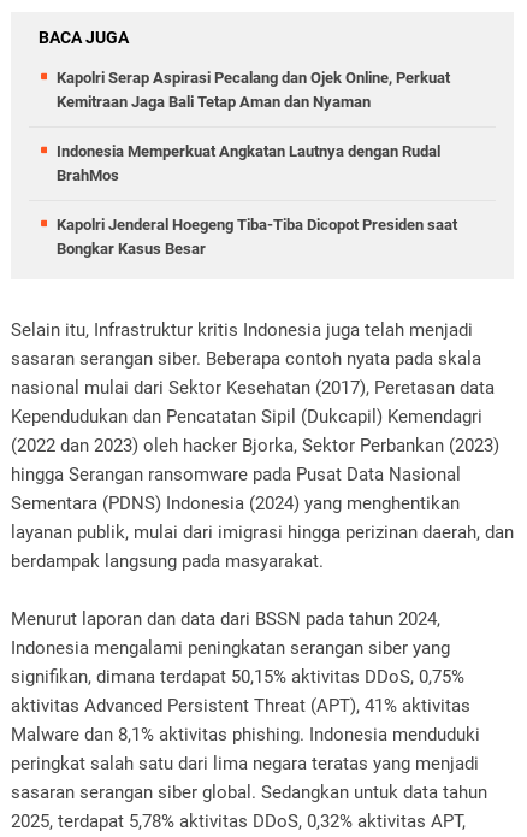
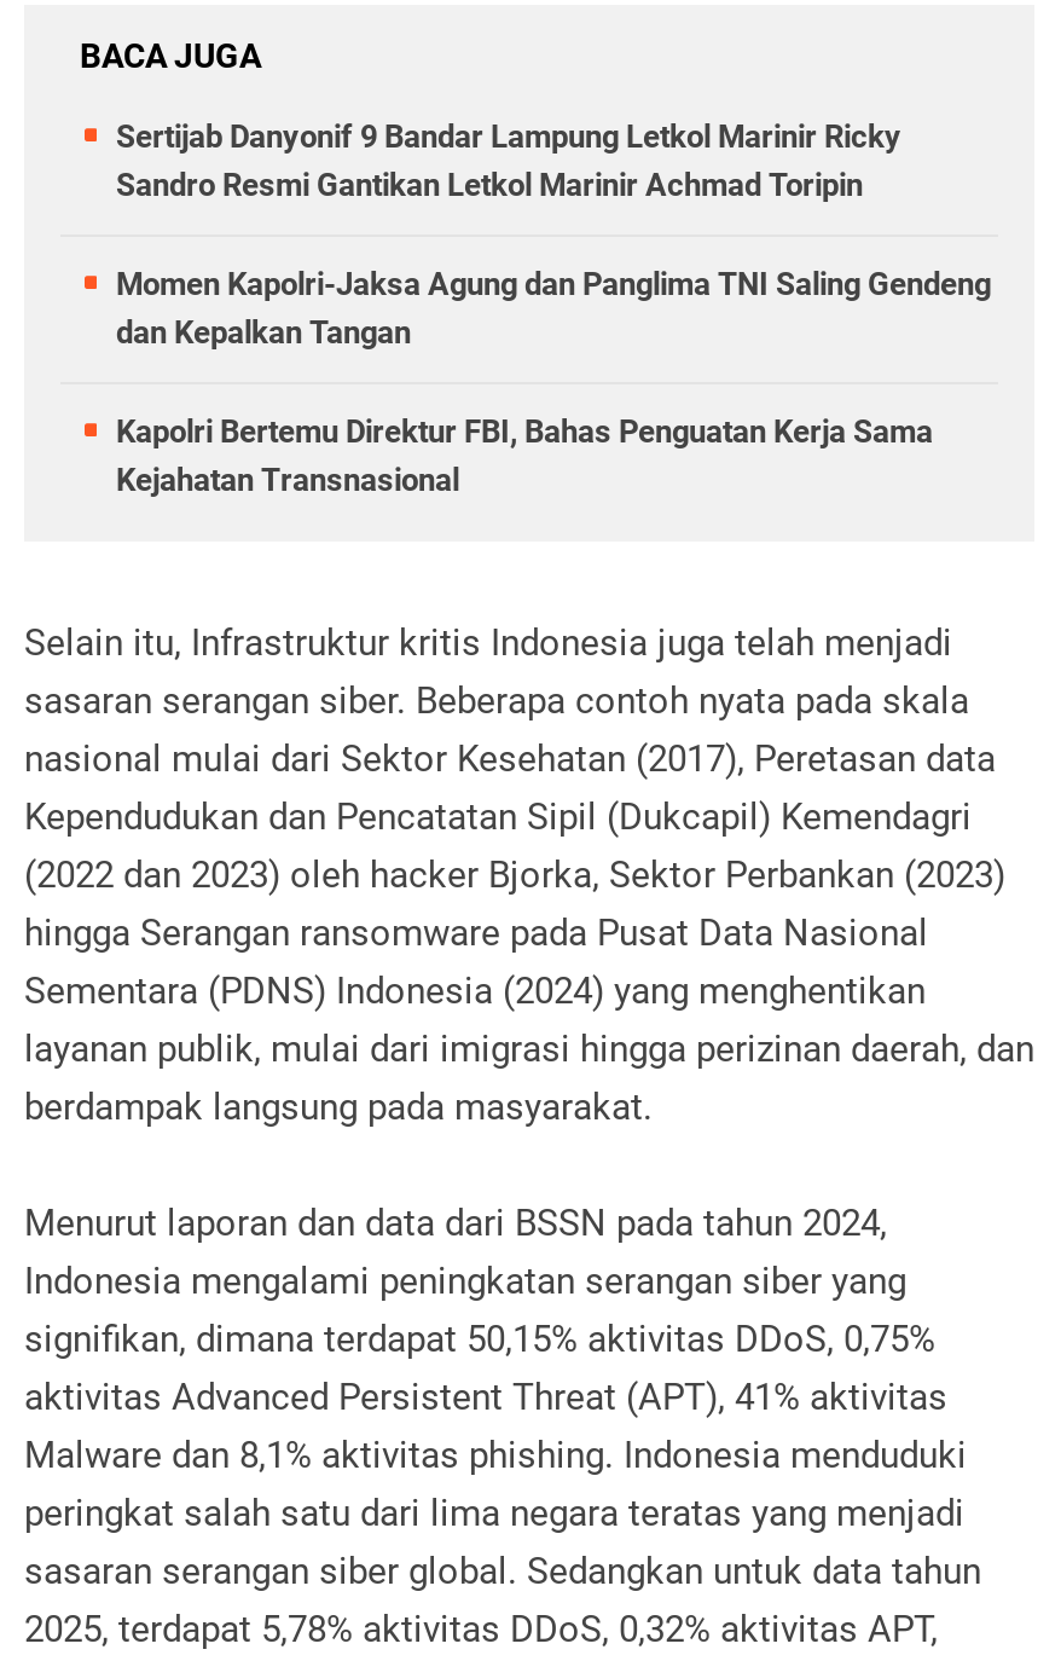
[57,69,450,111] Kapolri Serap Aspirasi Pecalang dan Ojek Online, Perkuat | Kemitraan Jaga Bali Tetap Aman dan Nyaman -> [116,119,901,204] Sertijab Danyonif 9 Bandar Lampung Letkol Marinir Ricky | Sandro Resmi Gantikan Letkol Marinir Achmad Toripin
[57,143,440,185] Indonesia Memperkuat Angkatan Lautnya dengan Rudal | BrahMos -> [116,267,991,352] Momen Kapolri-Jaksa Agung dan Panglima TNI Saling Gendeng | dan Kepalkan Tangan
[57,216,457,258] Kapolri Jenderal Hoegeng Tiba-Tiba Dicopot Presiden saat | Bongkar Kasus Besar -> [116,414,933,499] Kapolri Bertemu Direktur FBI, Bahas Penguatan Kerja Sama | Kejahatan Transnasional

